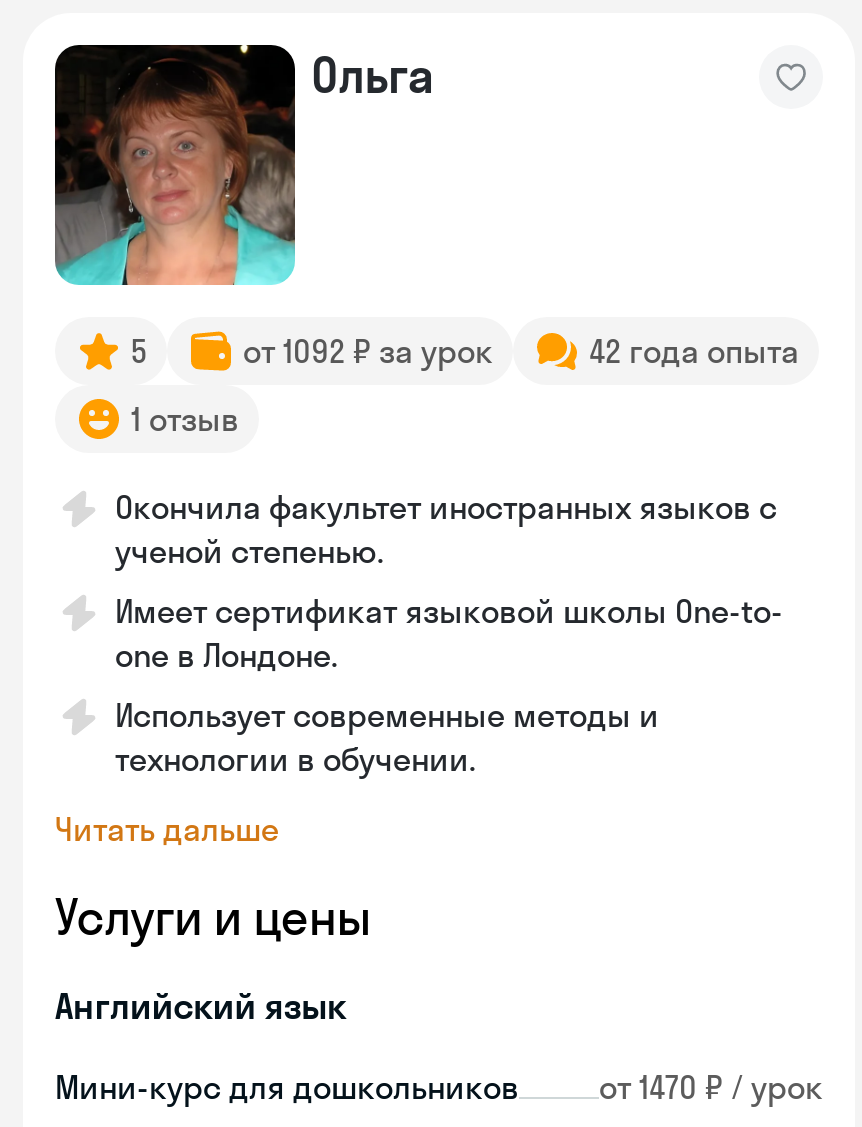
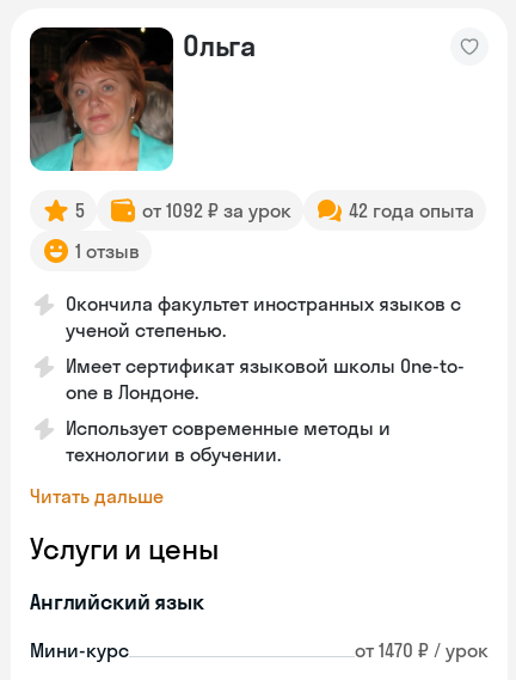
[55,1067,519,1107] Мини-курс для дошкольников -> [30,638,129,662] Мини-курс

